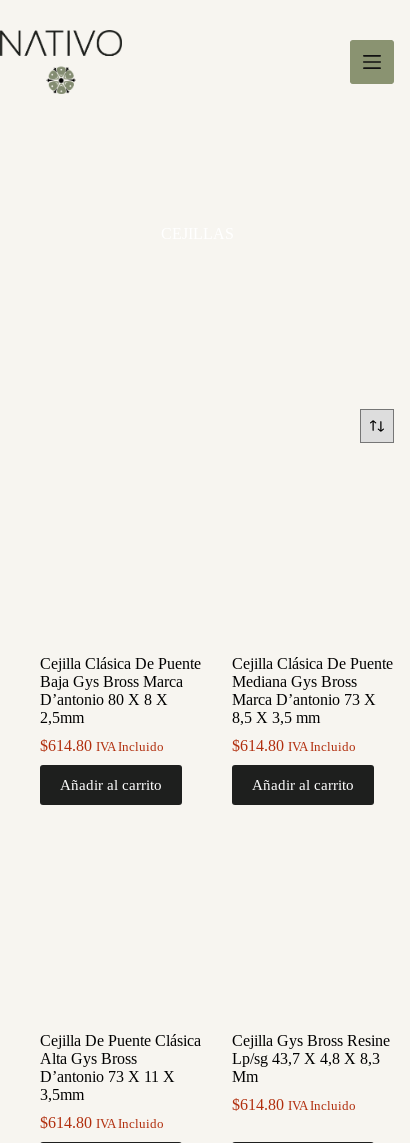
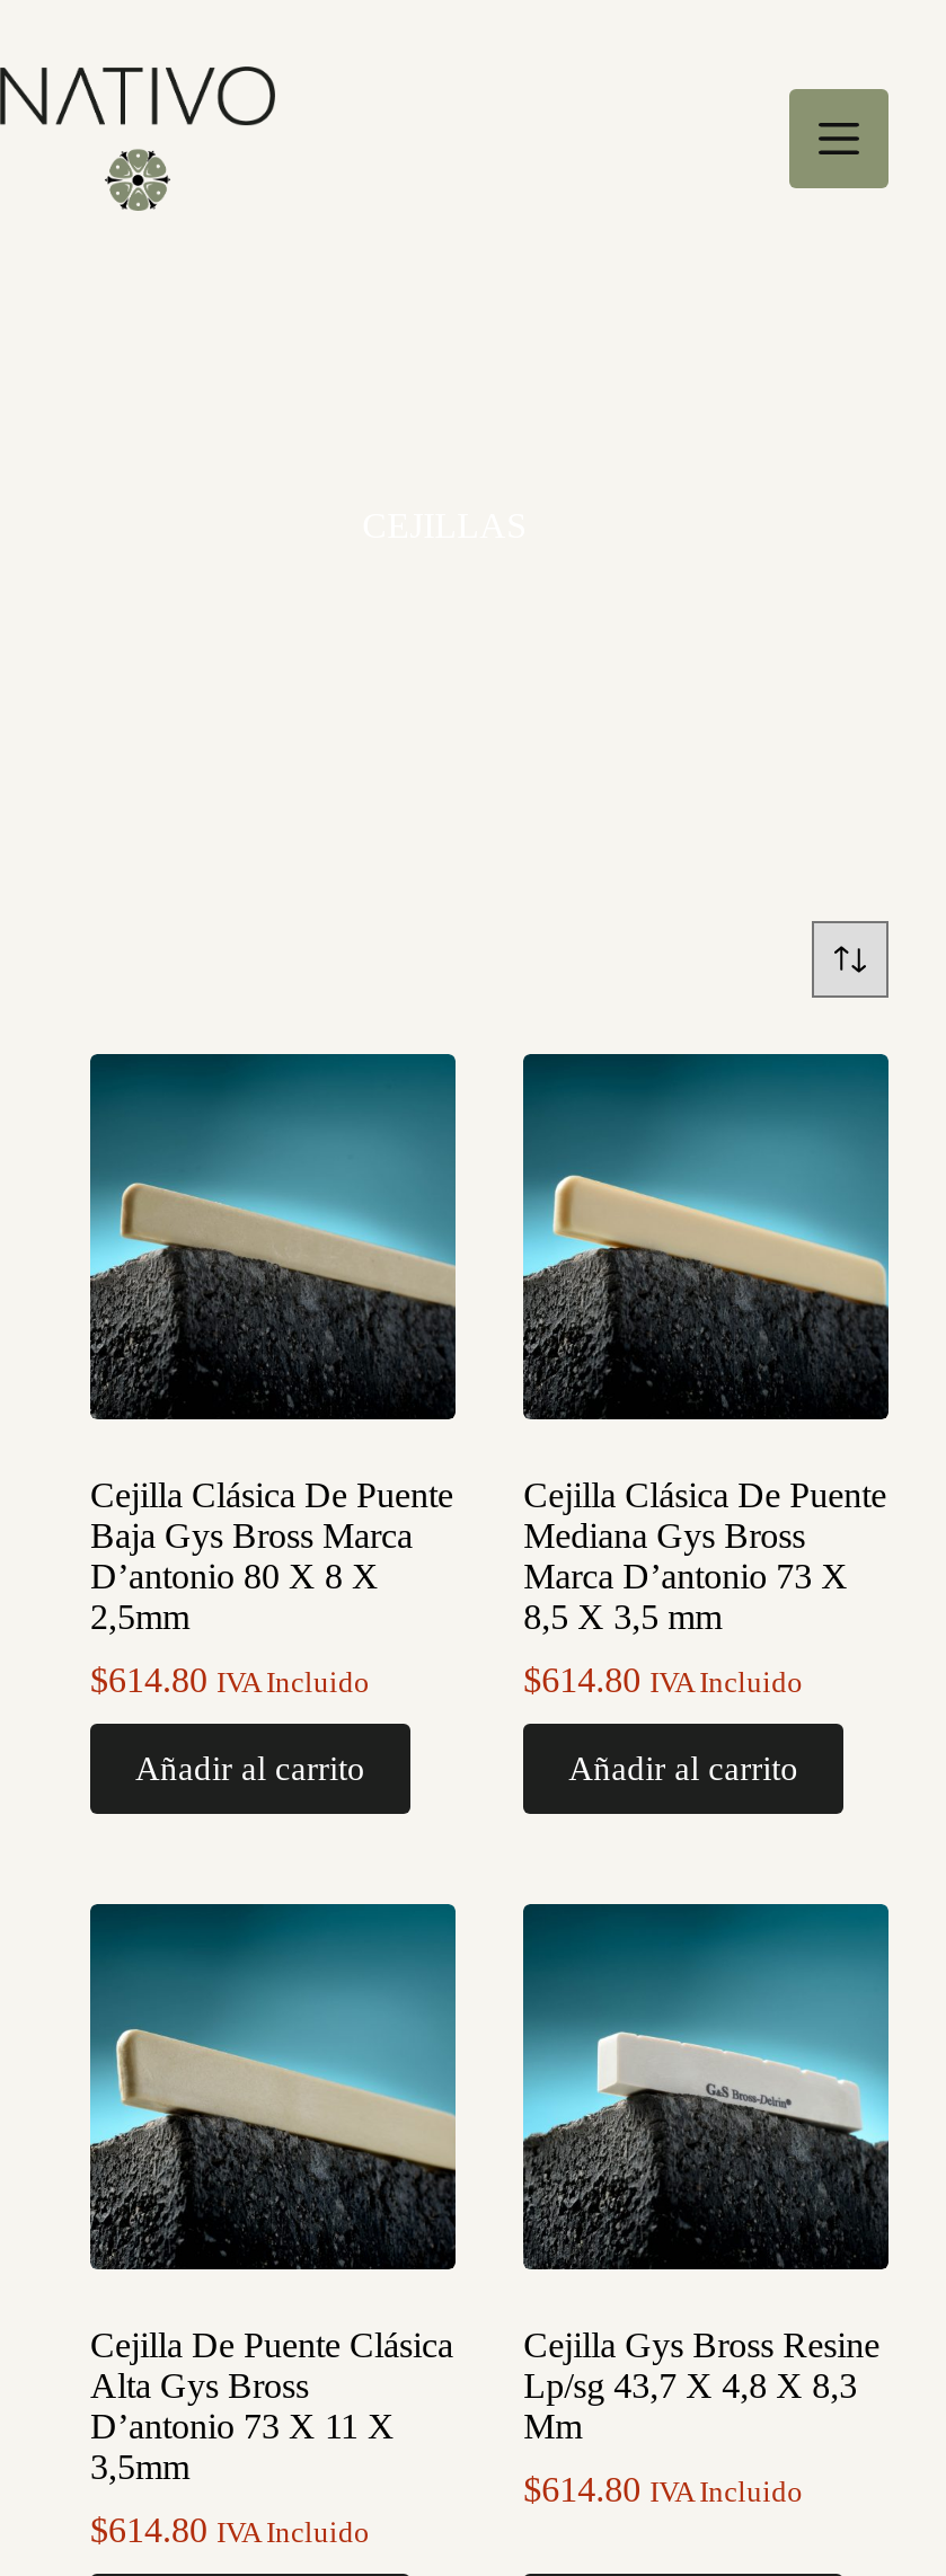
none -> [88,1052,458,1422] [image]
none -> [521,1052,891,1422] [image]
none -> [88,1902,458,2272] [image]
none -> [521,1902,891,2272] [image]

